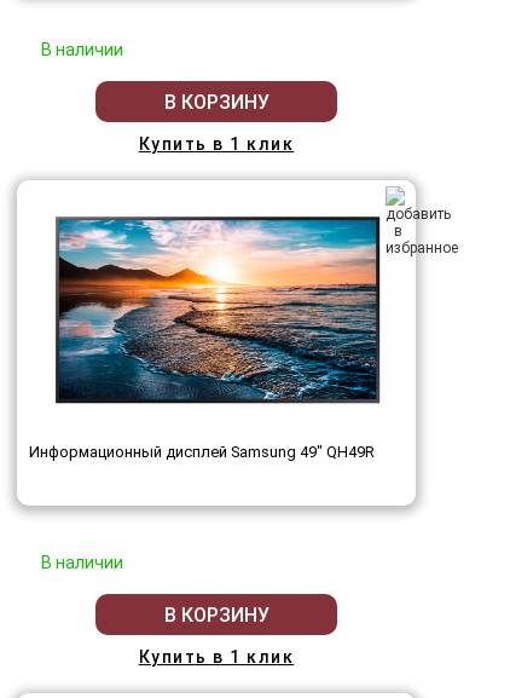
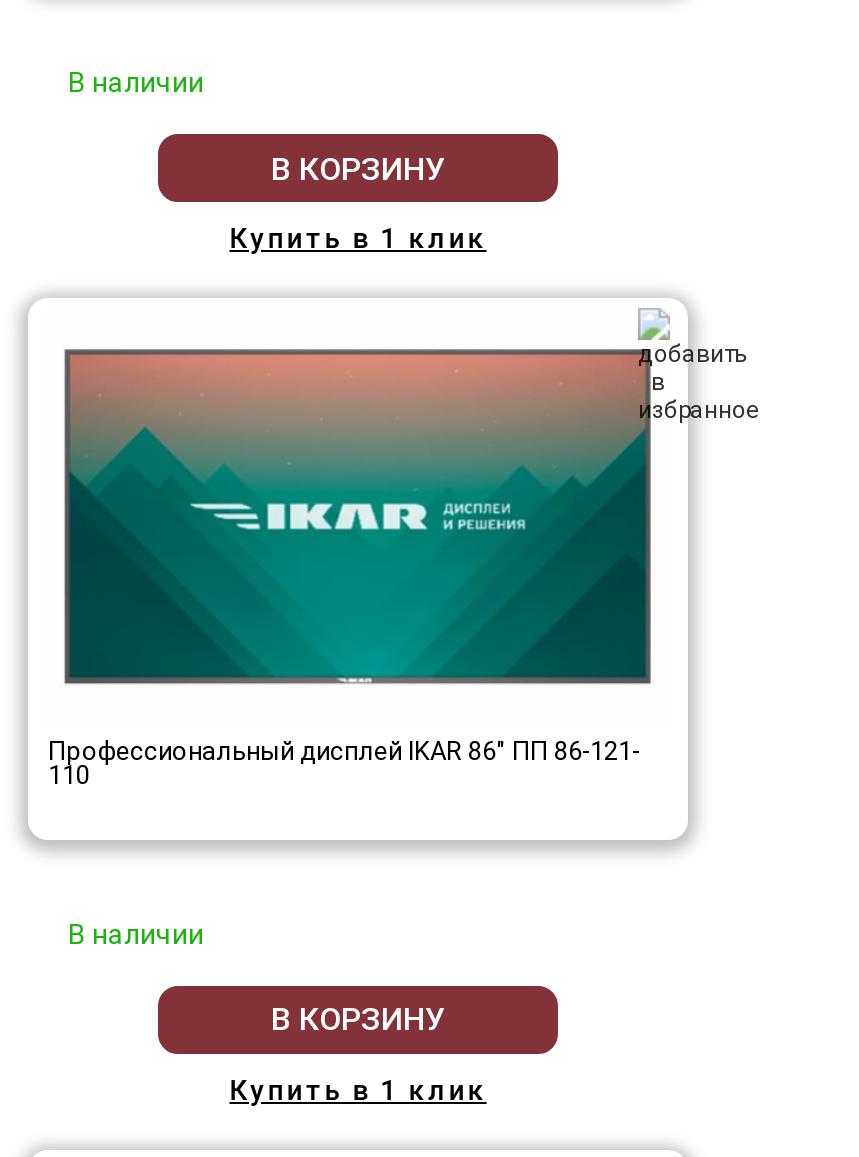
[29,212,394,462] [image] | Информационный дисплей Samsung 49" QH49R -> [48,348,652,790] [image] | Профессиональный дисплей IKAR 86" ПП 86-121- | 110

